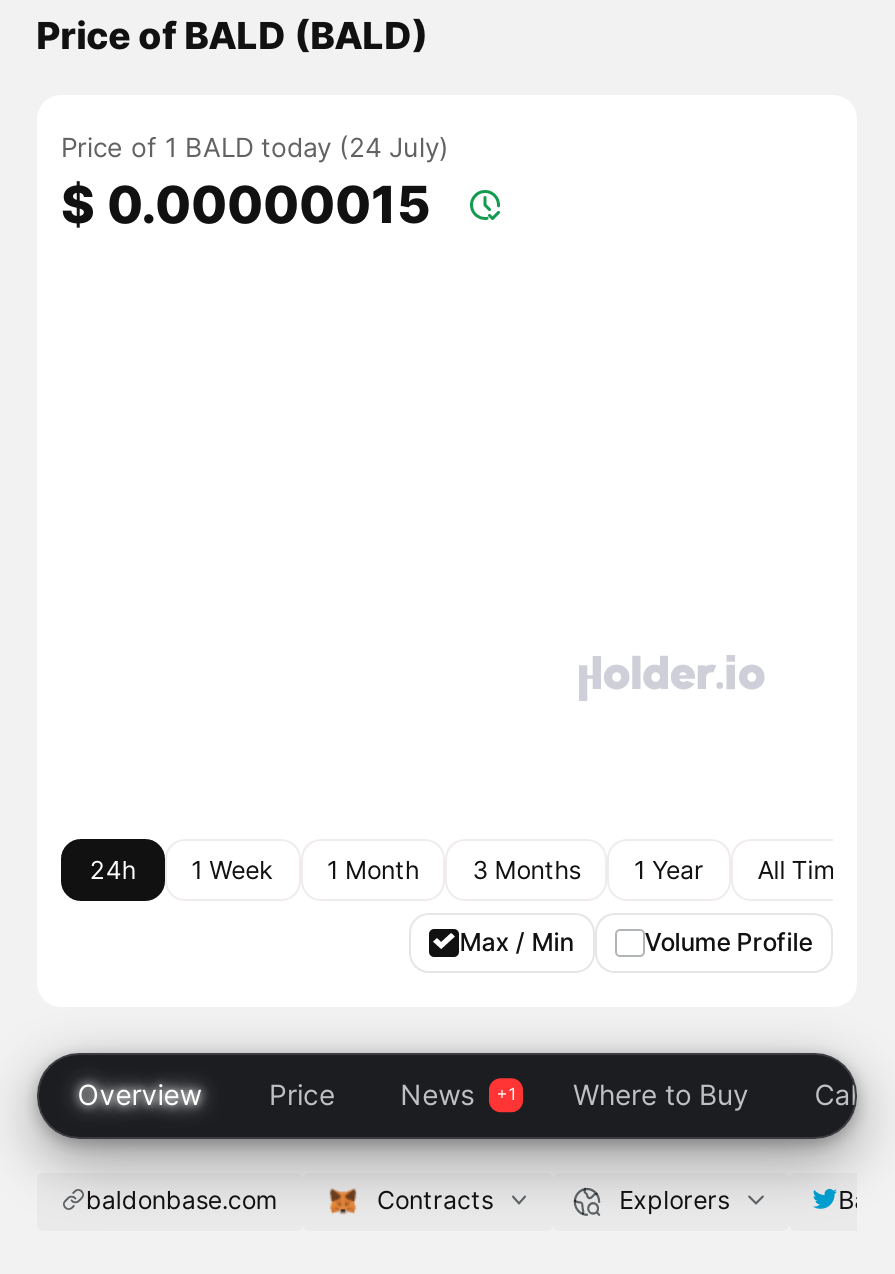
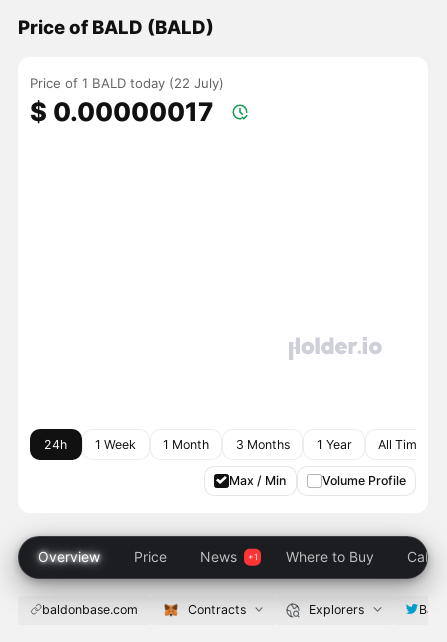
[61,132,449,164] Price of 1 BALD today (24 July) -> [30,75,224,91] Price of 1 BALD today (22 July)
[61,174,431,236] $ 0.00000015 -> [30,96,213,127] $ 0.00000017

